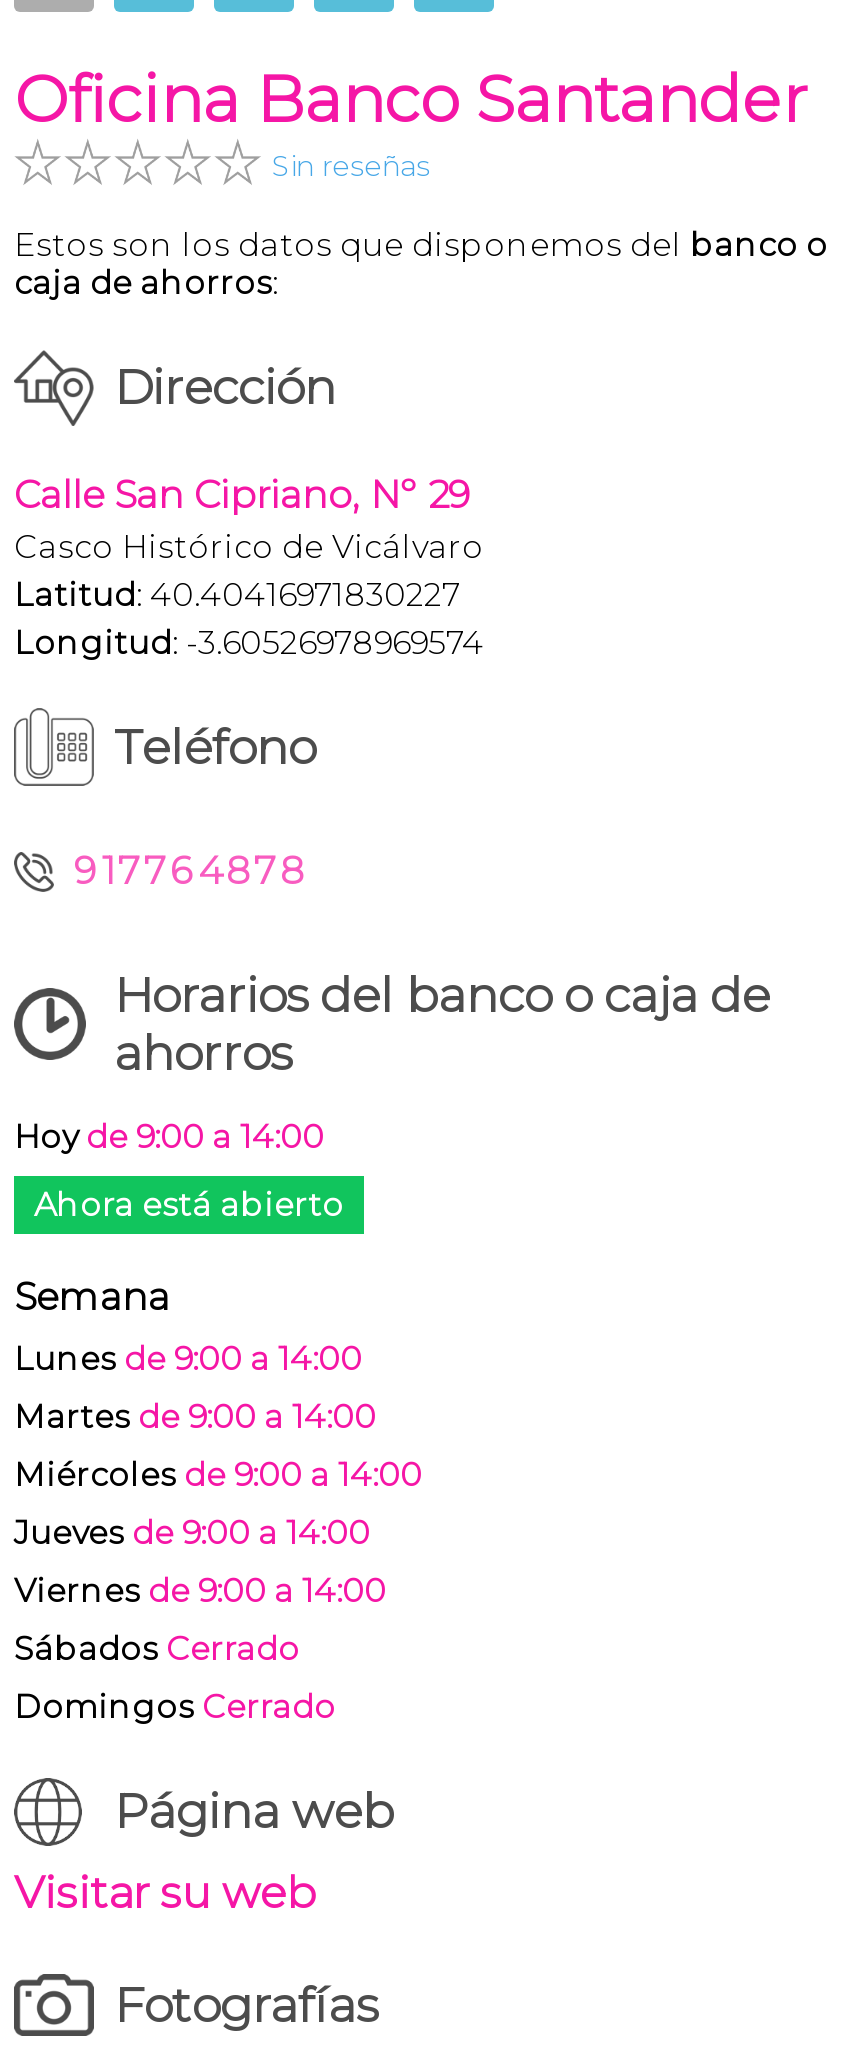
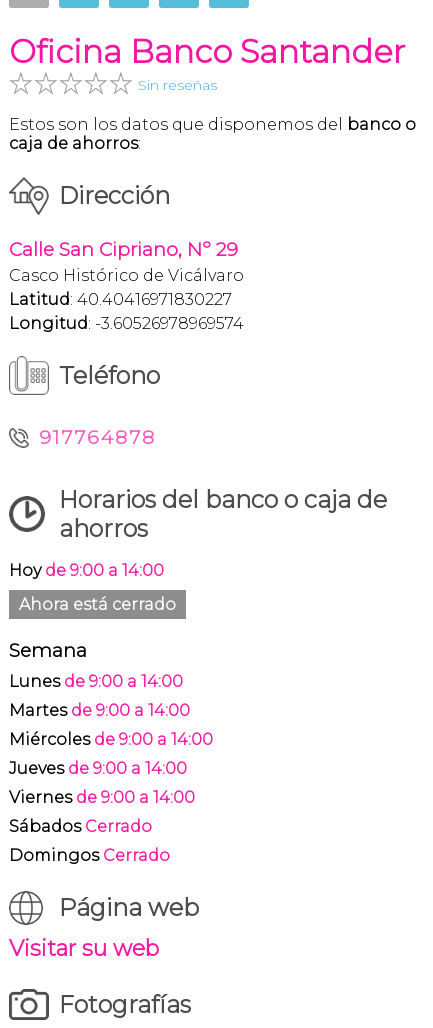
[34,1186,344,1224] Ahora está abierto -> [19,595,176,614] Ahora está cerrado

